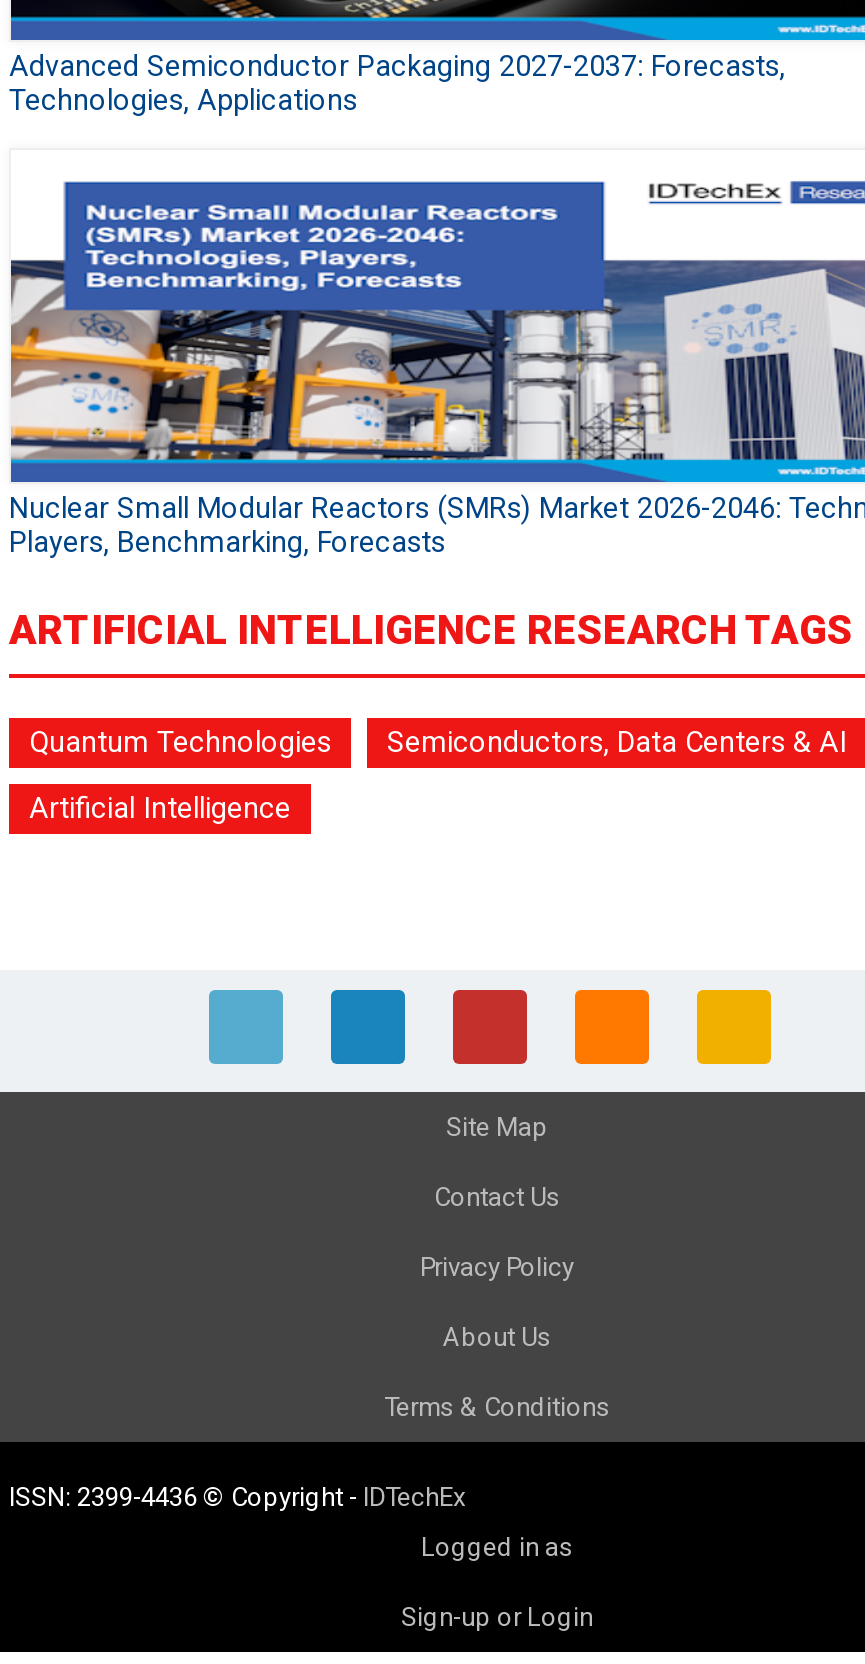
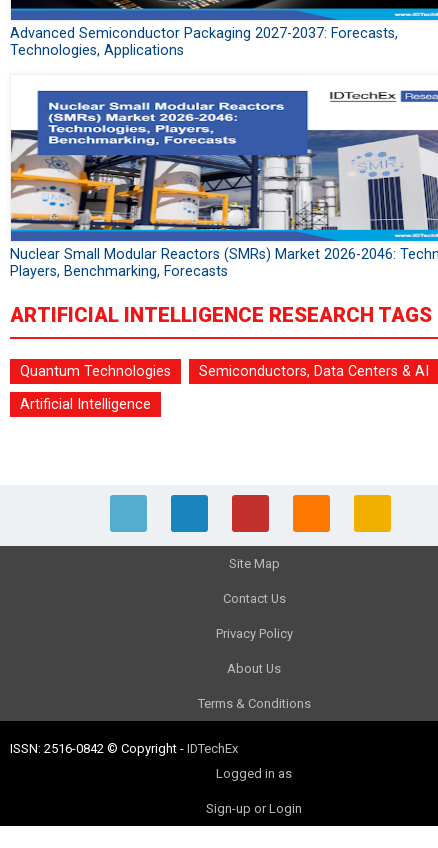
[9,1482,465,1512] ISSN: 2399-4436 © Copyright - IDTechEx -> [10,741,238,756] ISSN: 2516-0842 © Copyright - IDTechEx

